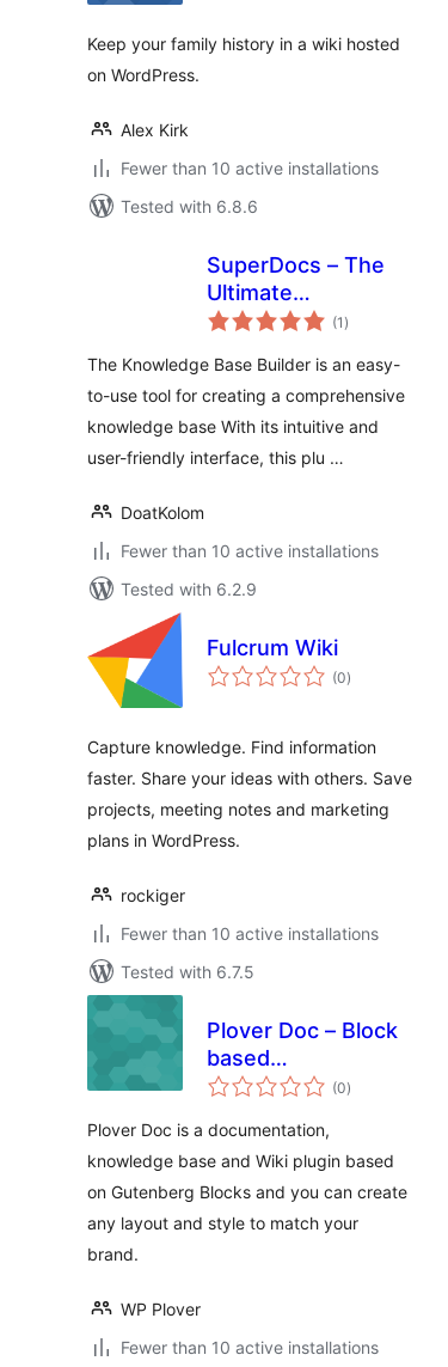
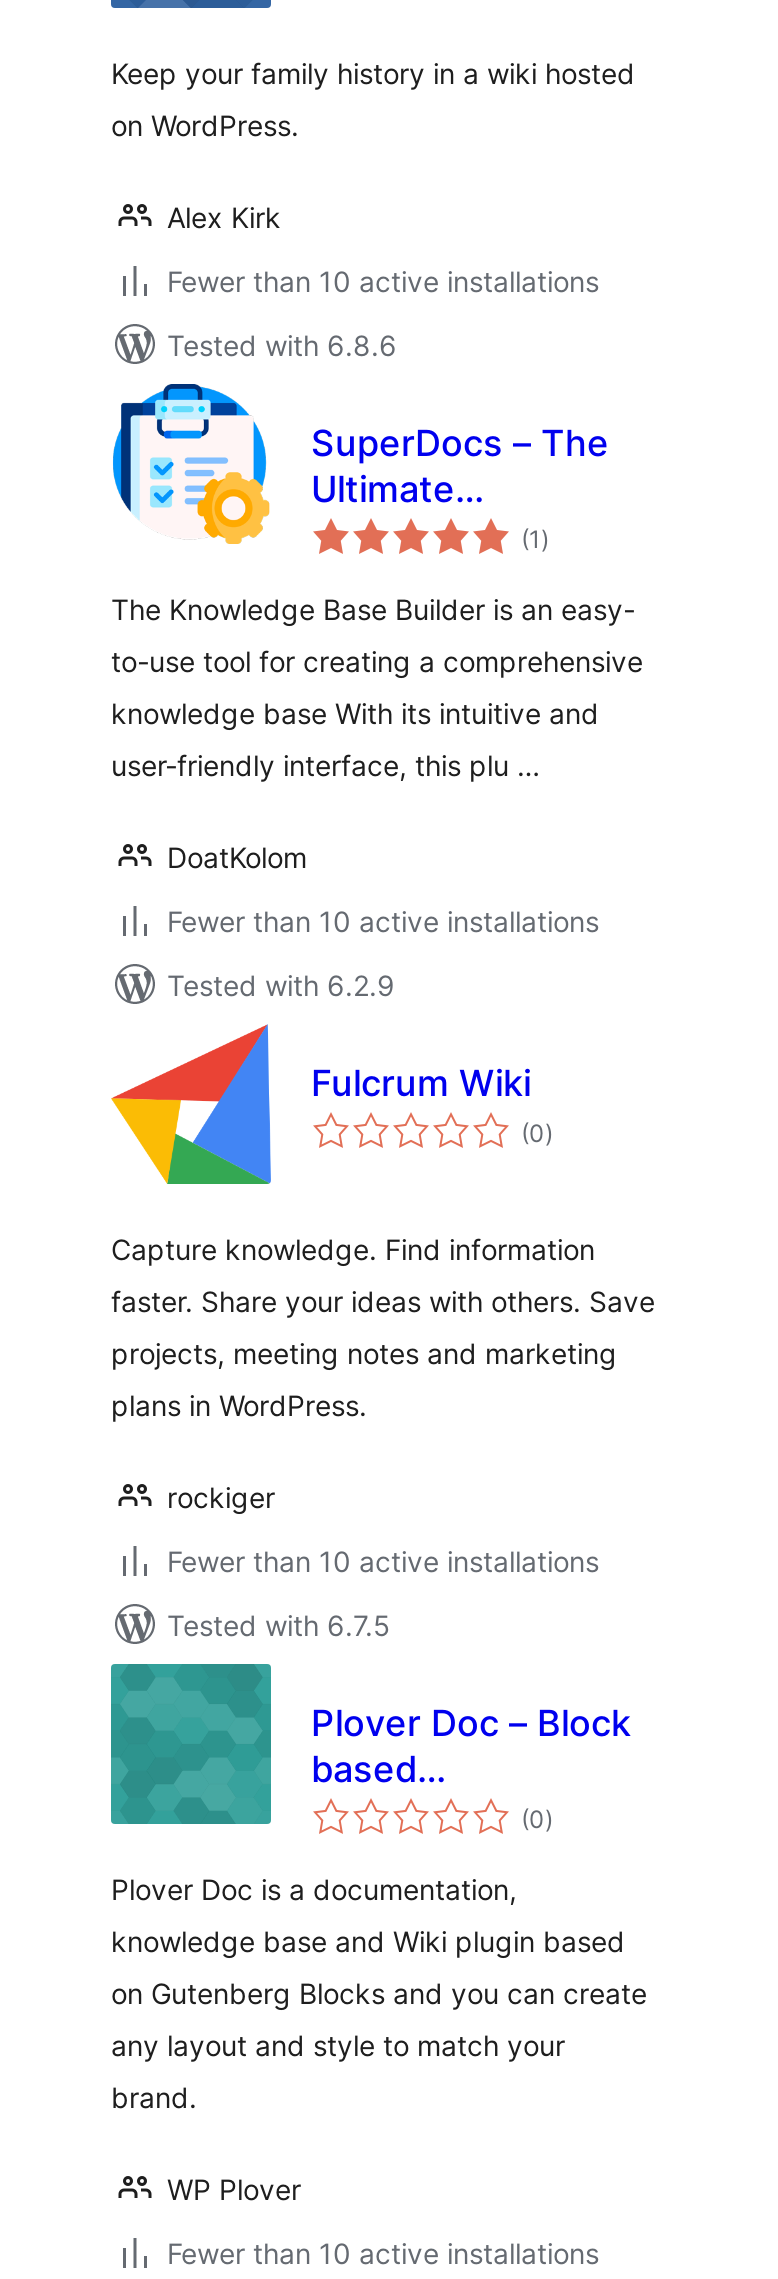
none -> [111,382,271,546] [image]

